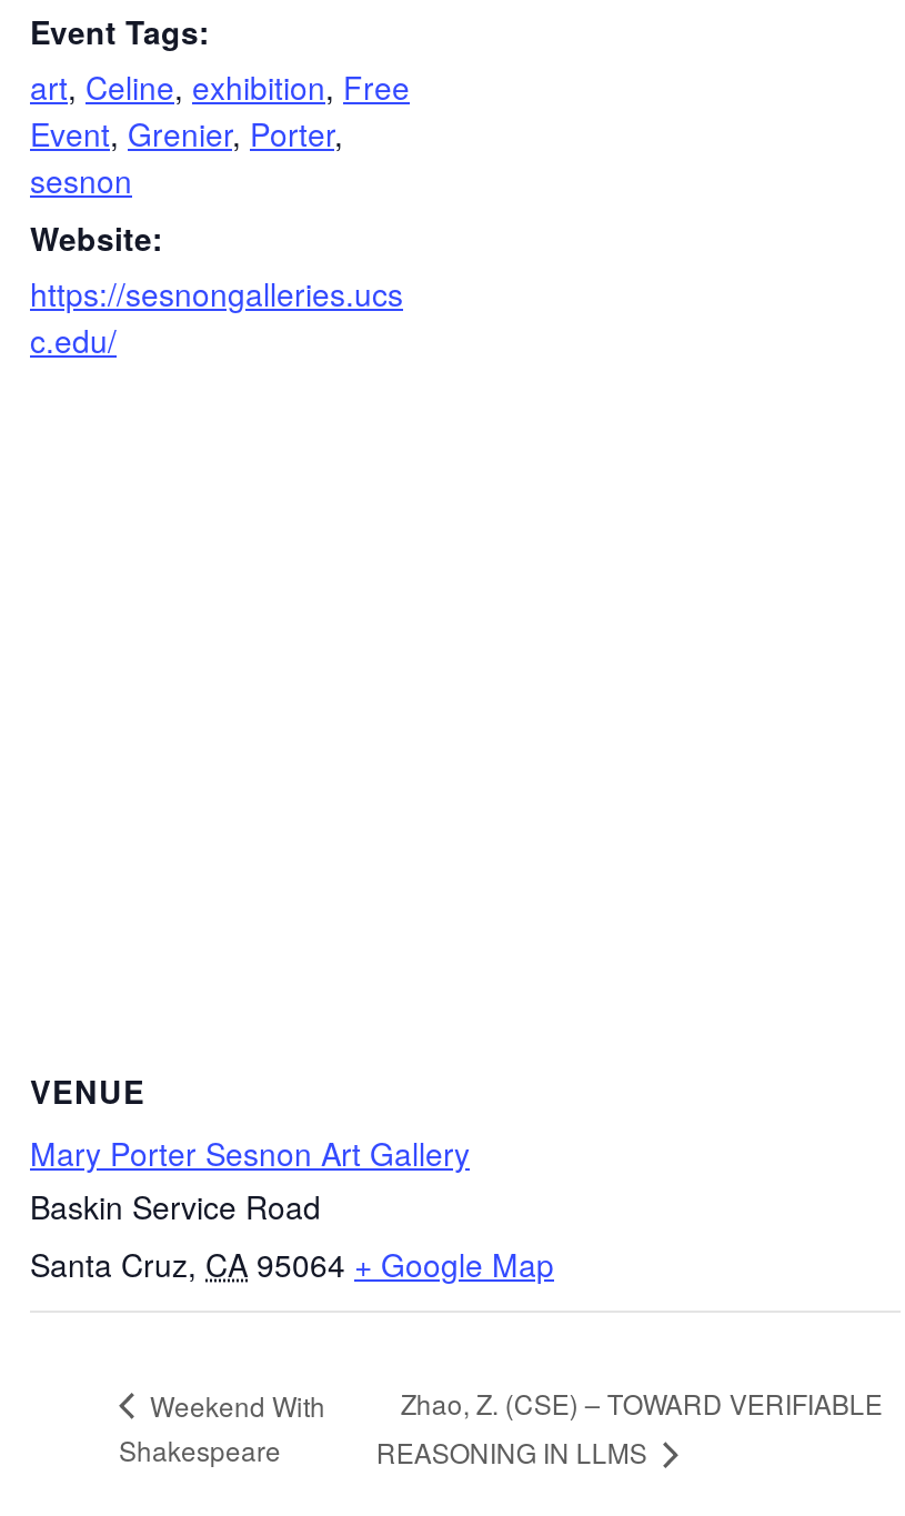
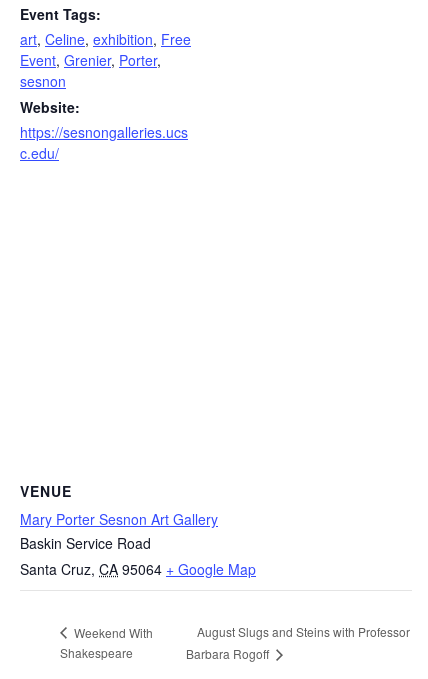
[376,1384,882,1470] Zhao, Z. (CSE) – TOWARD VERIFIABLE | REASONING IN LLMS -> [186,623,410,662] August Slugs and Steins with Professor | Barbara Rogoff

